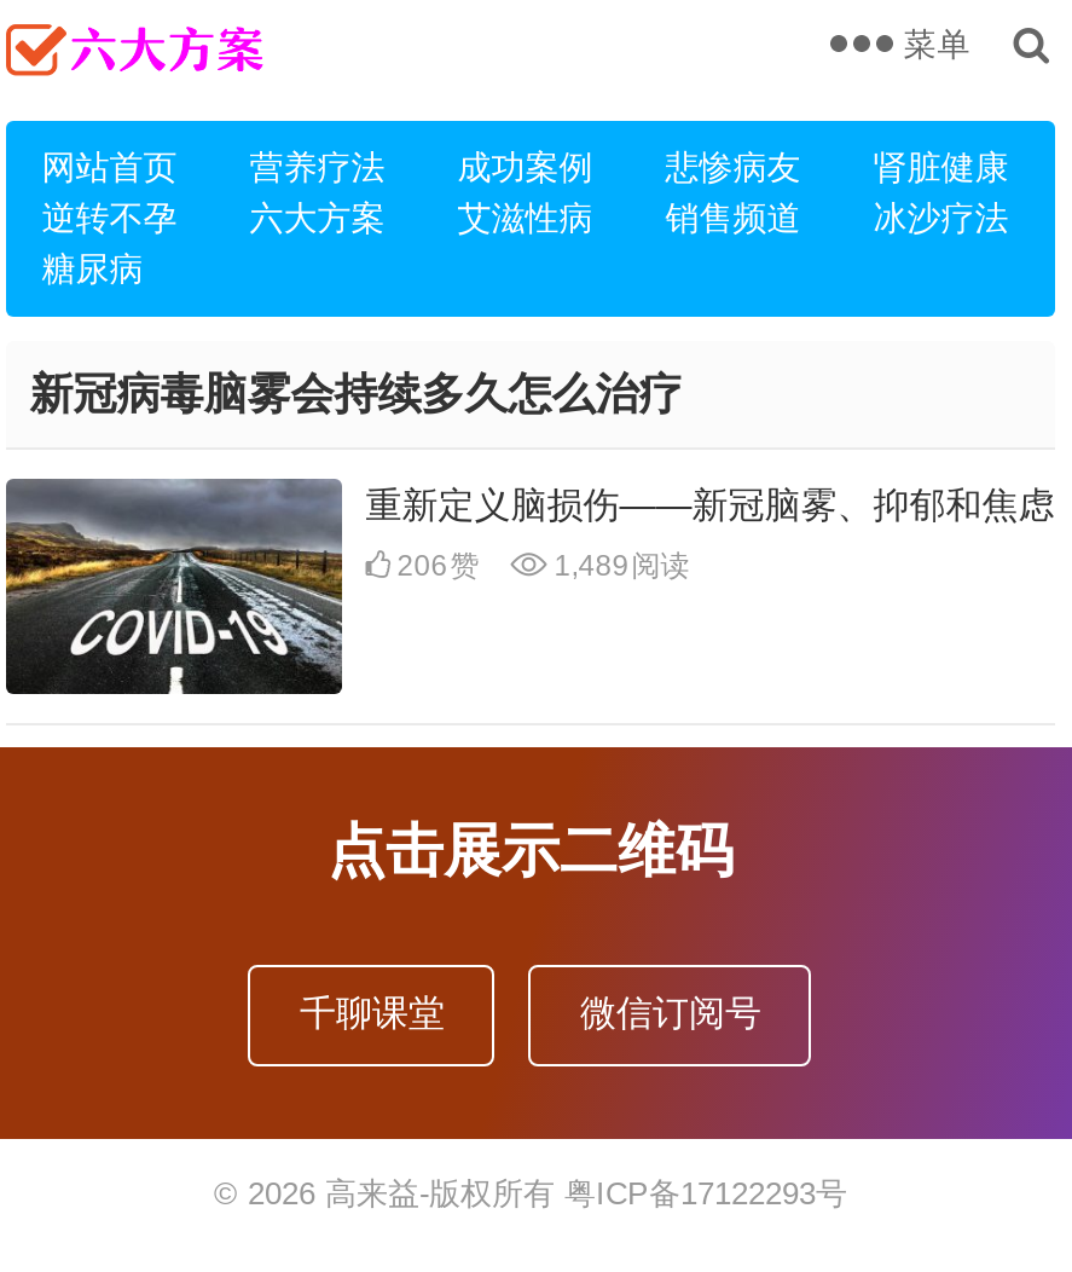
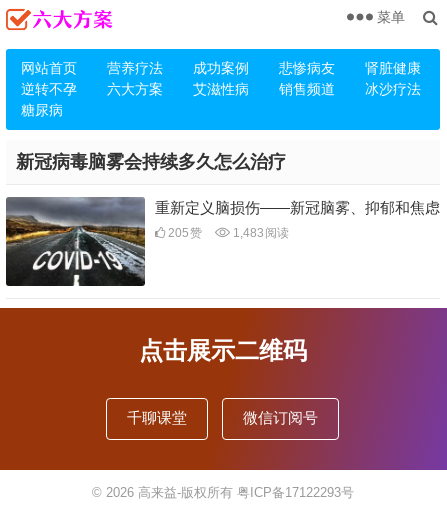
[390,549,479,583] 206赞 -> [165,226,202,240] 205赞
[547,549,690,583] 1,489阅读 -> [230,226,289,240] 1,483阅读

